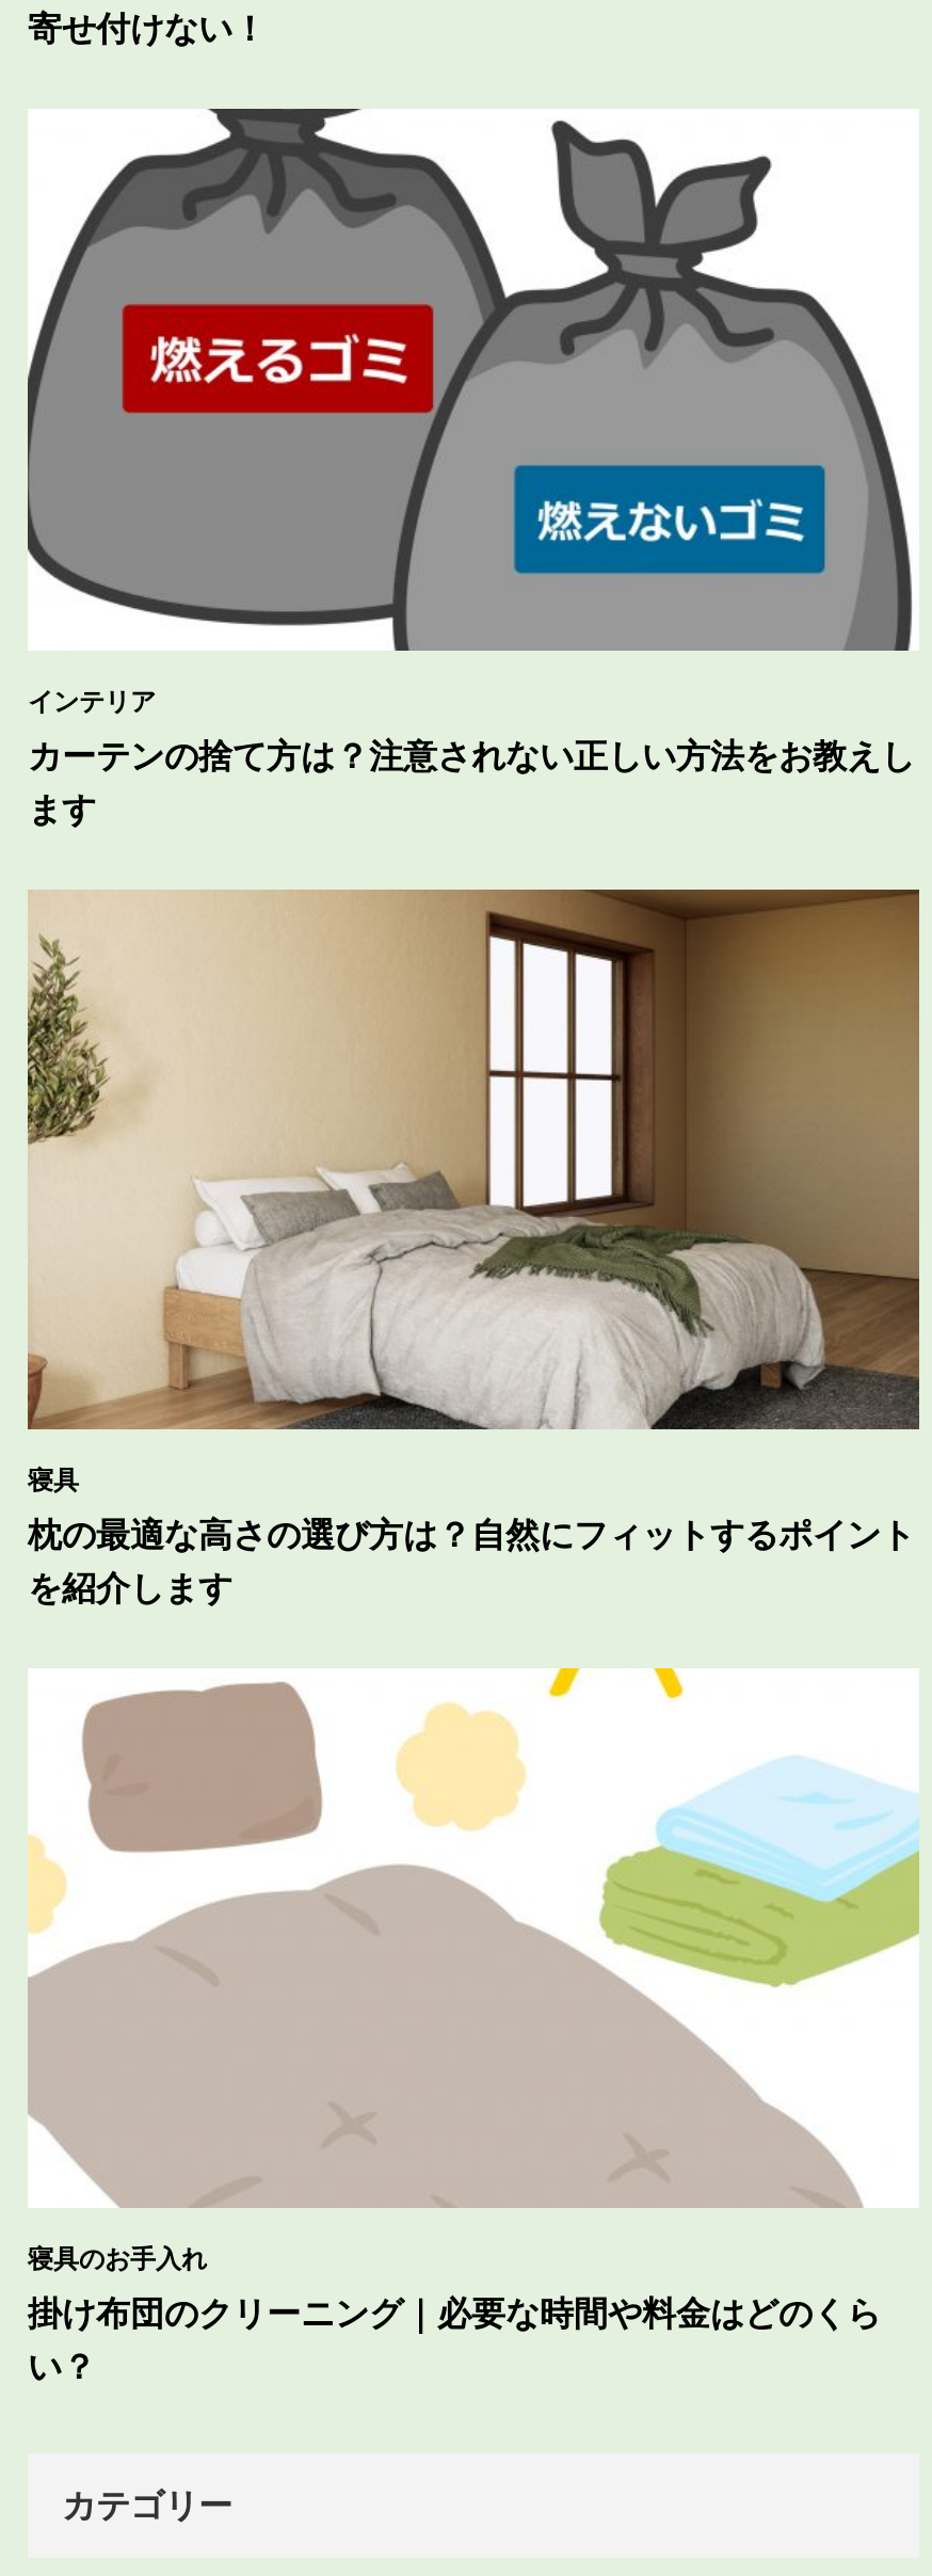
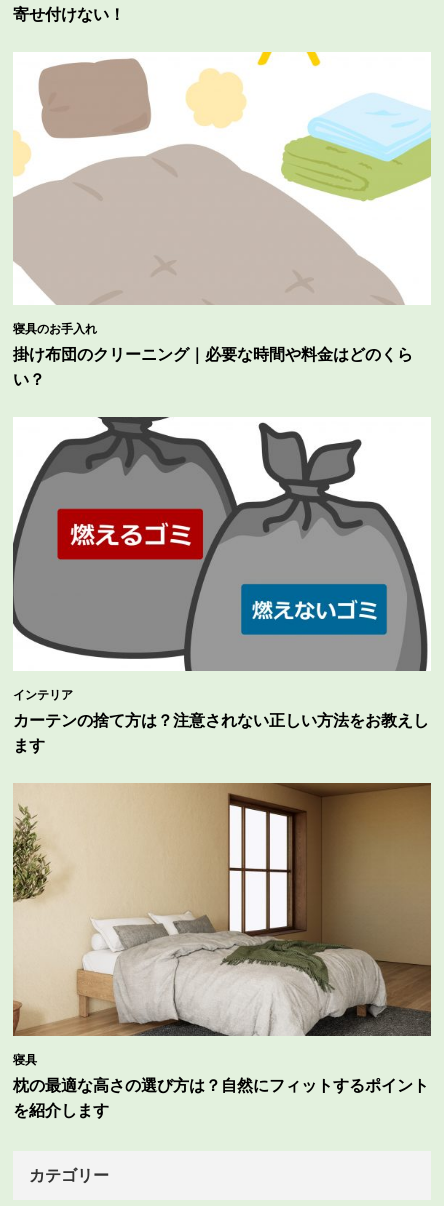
moved [134,315,412,394] -> [63,513,193,550]: [image]
moved [26,687,921,1607] -> [12,688,432,1119]: [image] | インテリア | カーテンの捨て方は？注意されない正しい方法をお教えし | ます | 寝具 | 枕の最適な高さの選び方は？自然にフィットするポイント | を紹介します
moved [28,1667,919,2386] -> [13,51,432,388]: [image] | 寝具のお手入れ | 掛け布団のクリーニング｜必要な時間や料金はどのくら | い？

